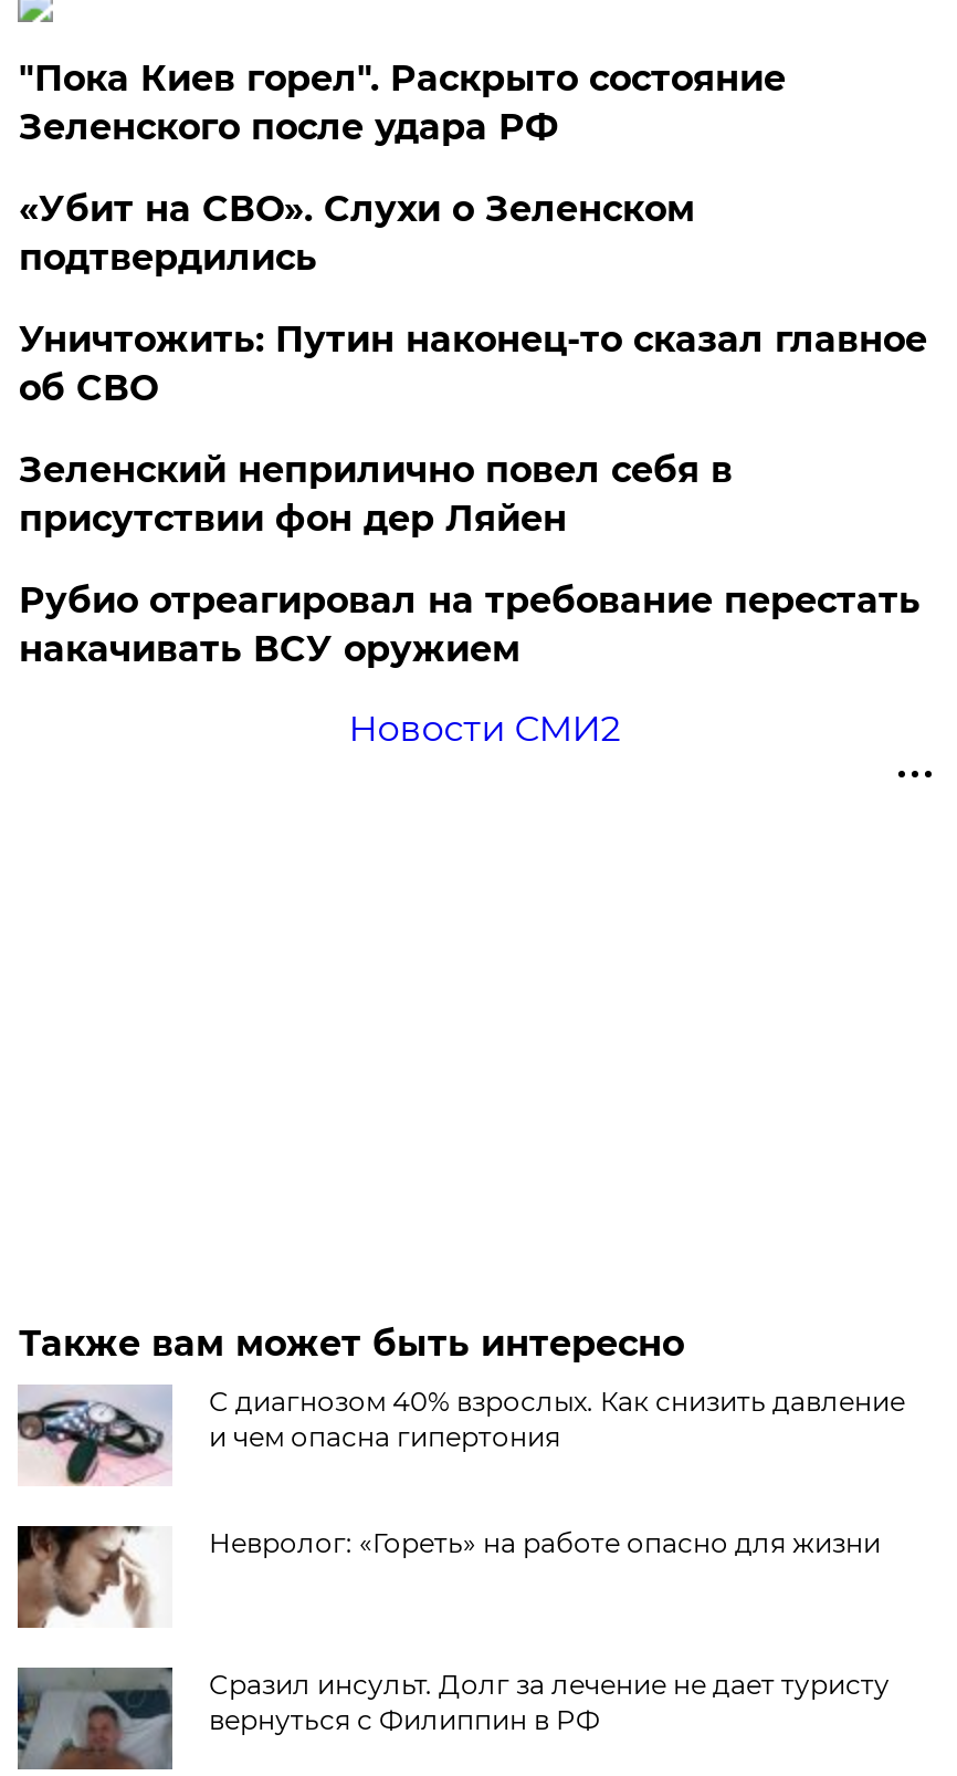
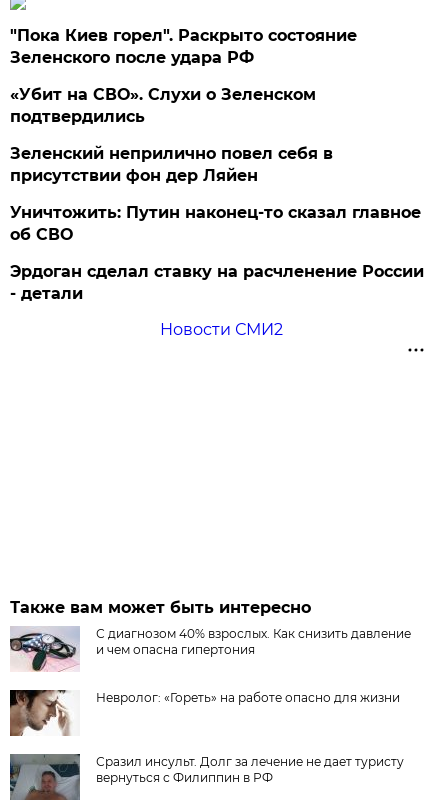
moved [19,318,927,409] -> [10,203,421,244]: Уничтожить: Путин наконец-то сказал главное | об СВО
moved [19,449,732,540] -> [10,144,333,185]: Зеленский неприлично повел cебя в | присутствии фон дер Ляйен
[19,579,920,670] Рубио отреагировал на требование перестать | накачивать ВСУ оружием -> [10,262,424,303] Эрдоган сделал ставку на расчленение России | - детали

